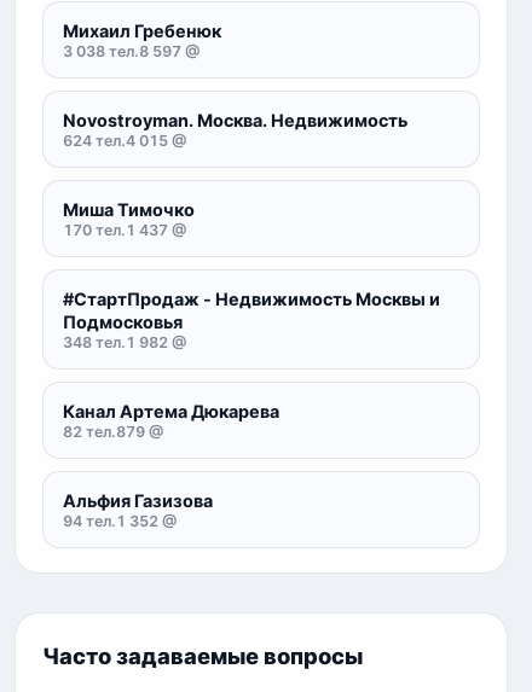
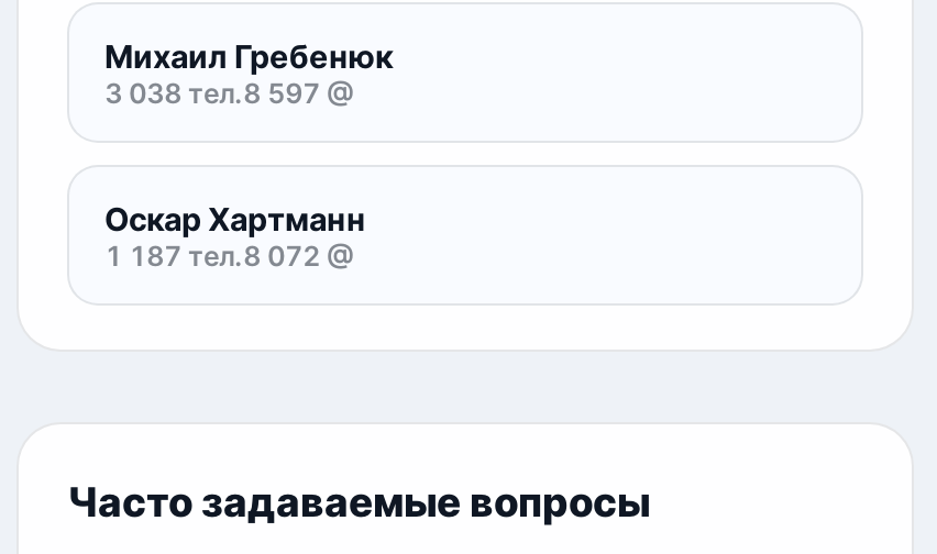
[63,110,440,530] Novostroyman. Москва. Недвижимость | 624 тел.4 015 @ | Миша Тимочко | 170 тел. 1 437 @ | #СтартПродаж - Недвижимость Москвы и | Подмосковья | 348 тел. 1 982 @ | Канал Артема Дюкарева | 82 тел.879 @ | Альфия Газизова | 94 тел. 1 352 @ -> [104,200,366,273] Оскар Хартманн | 1 187 тел.8 072 @

